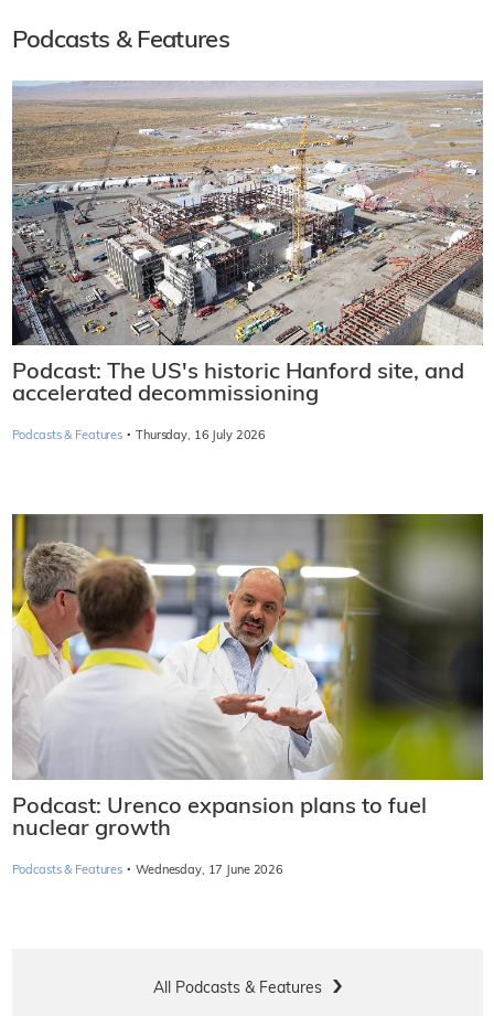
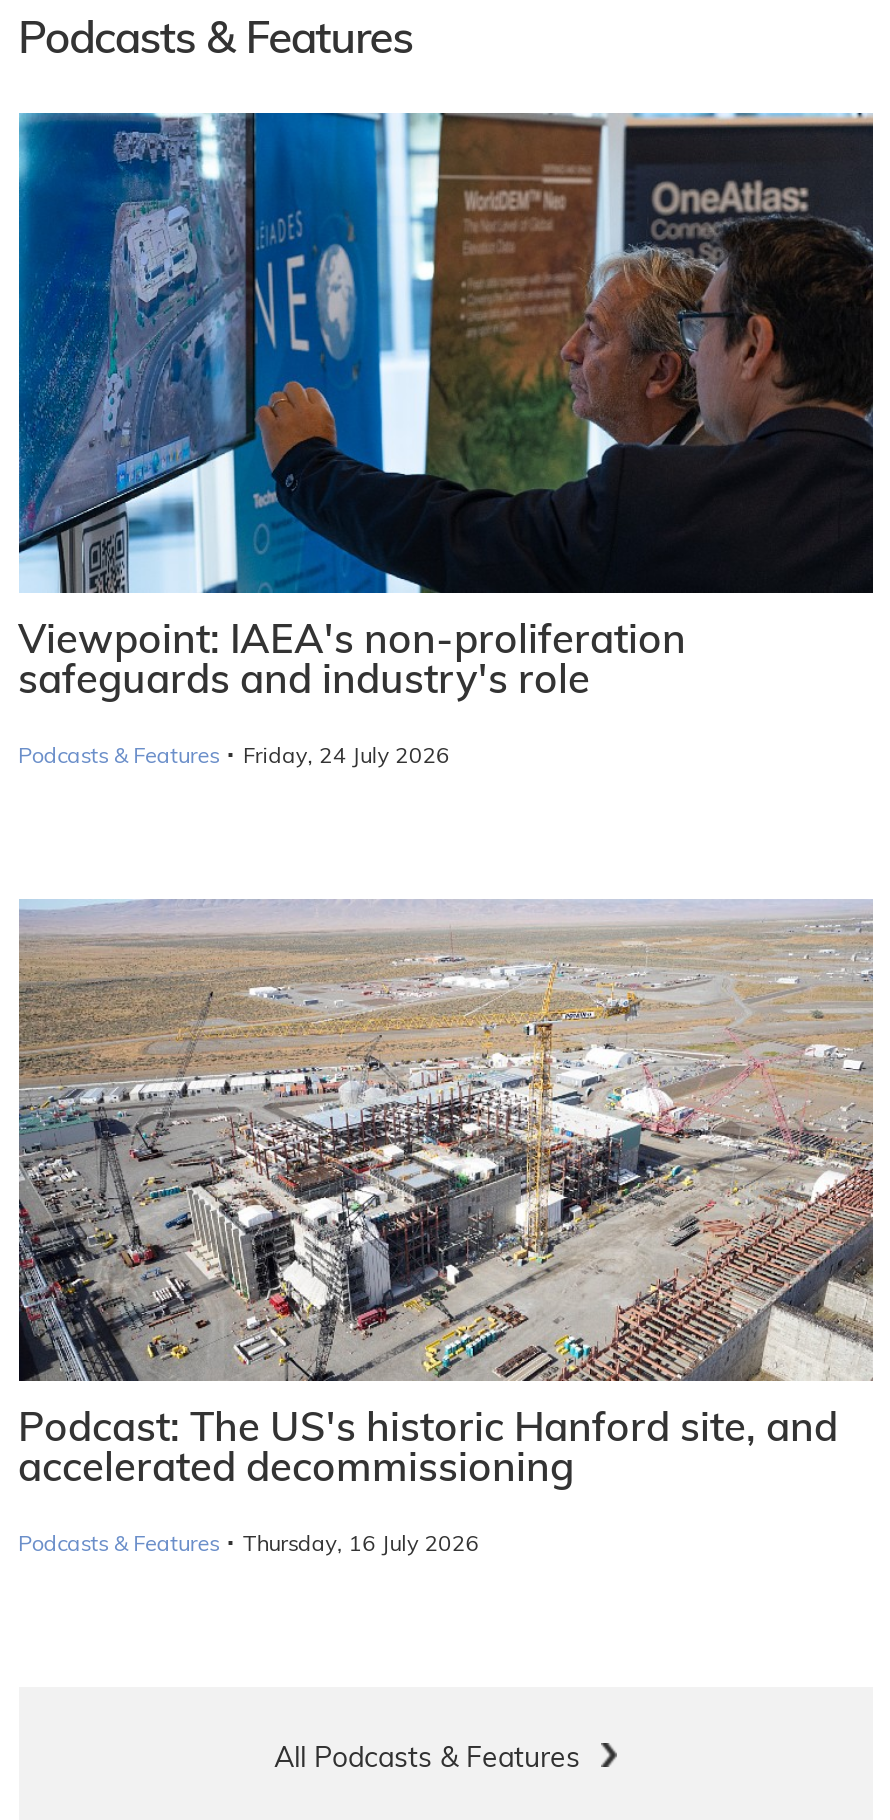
none -> [17,111,875,772] [image] | Viewpoint: IAEA's non-proliferation | safeguards and industry's role | Podcasts & Features · Friday, 24 July 2026
moved [10,79,485,444] -> [15,897,877,1559]: [image] | Podcast: The US's historic Hanford site, and | accelerated decommissioning | Podcasts & Features · Thursday, 16 July 2026
[11,513,484,878] [image] | Podcast: Urenco expansion plans to fuel | nuclear growth | Podcasts & Features · Wednesday, 17 June 2026 -> none

